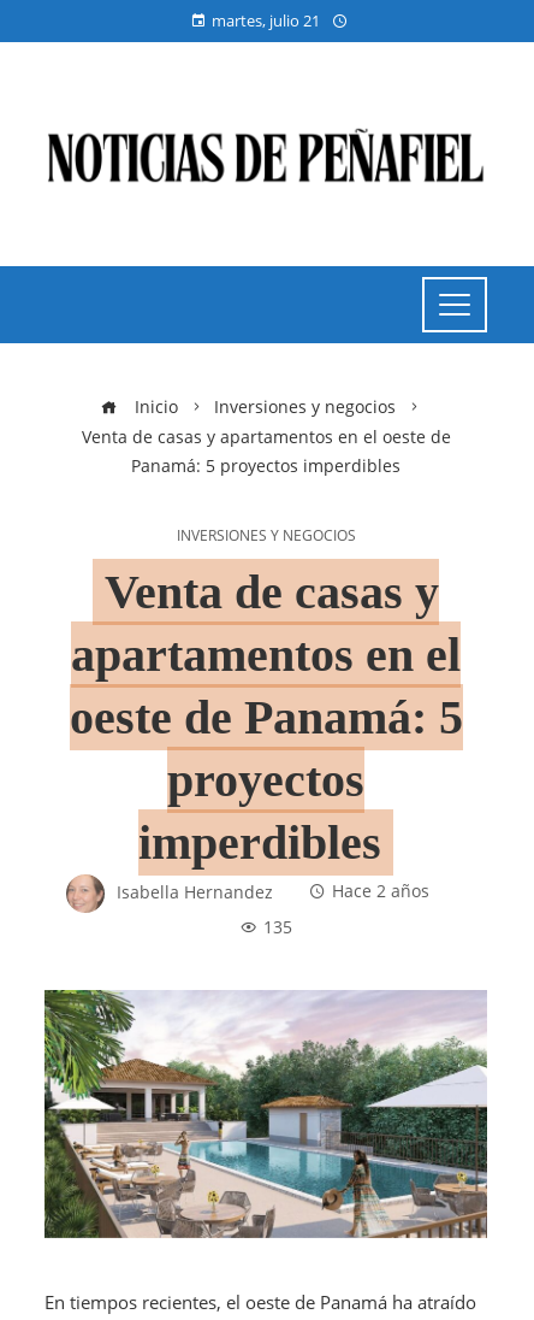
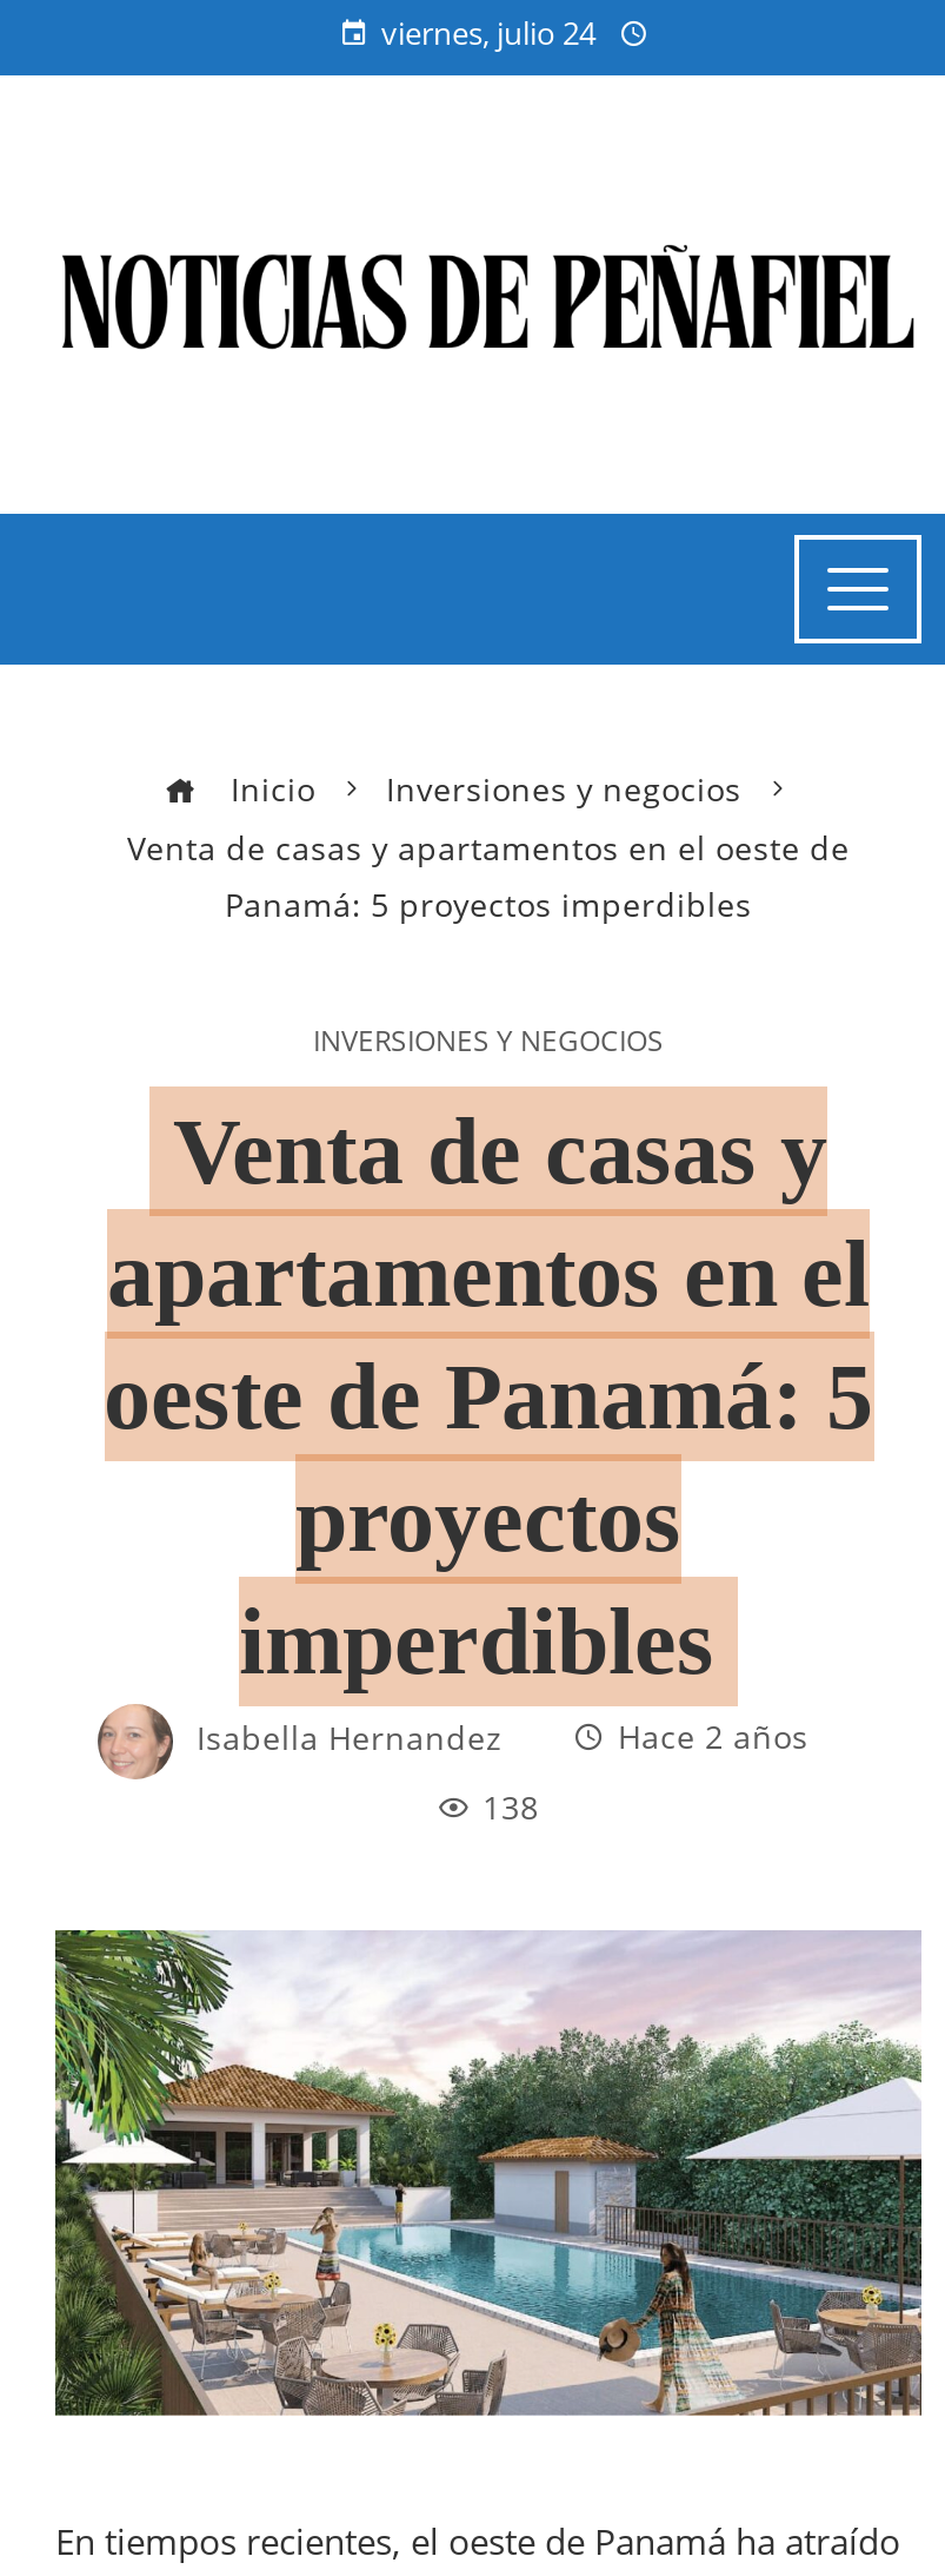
[212,10,320,31] martes, julio 21 -> [381,12,595,54] viernes, julio 24
[263,916,292,938] 135 -> [483,1786,539,1828] 138

